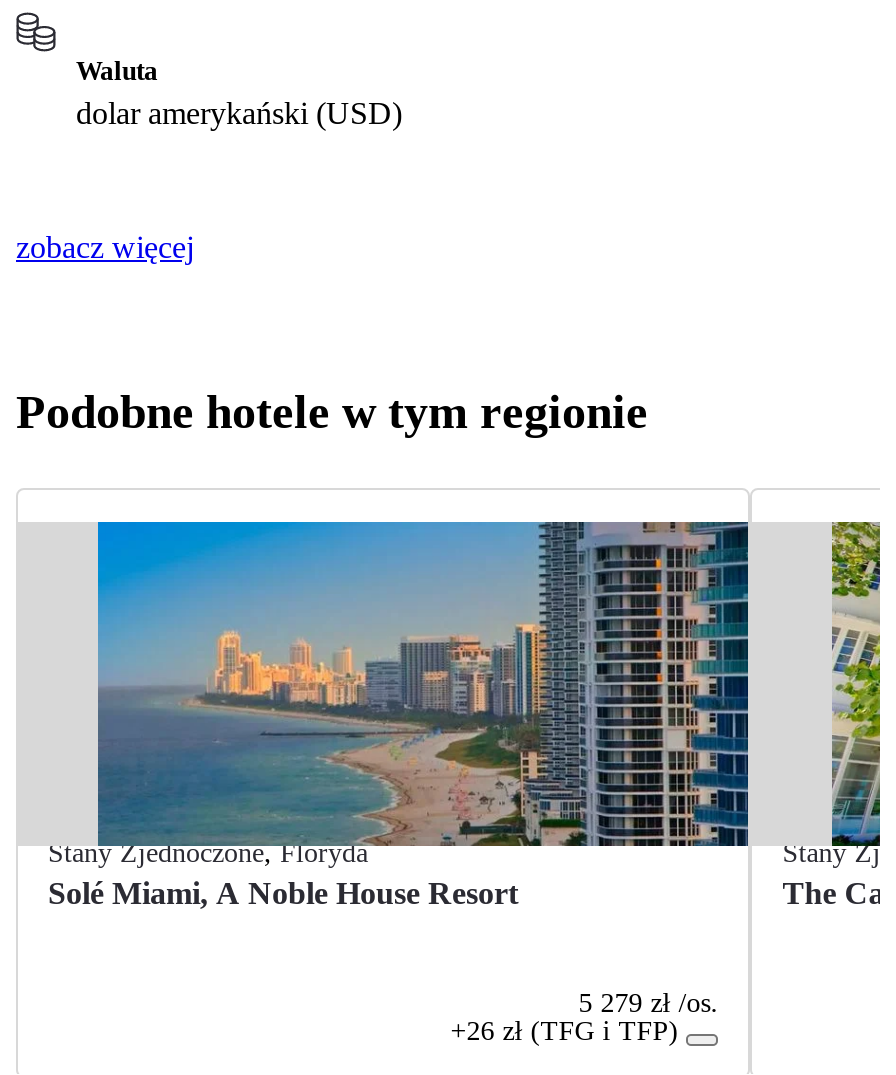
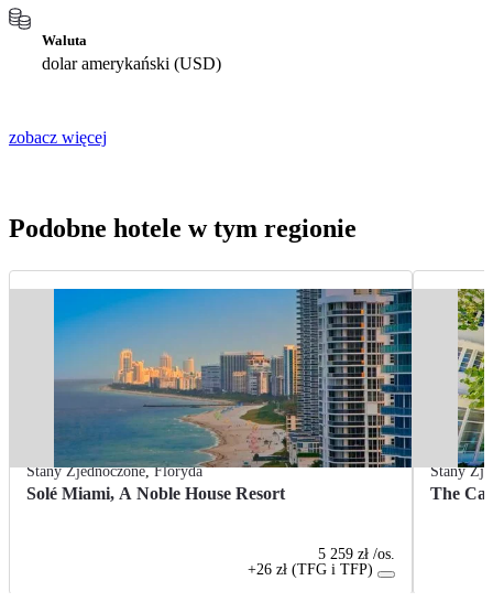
[578,989,718,1019] 5 279 zł /os. -> [318,546,395,563] 5 259 zł /os.

